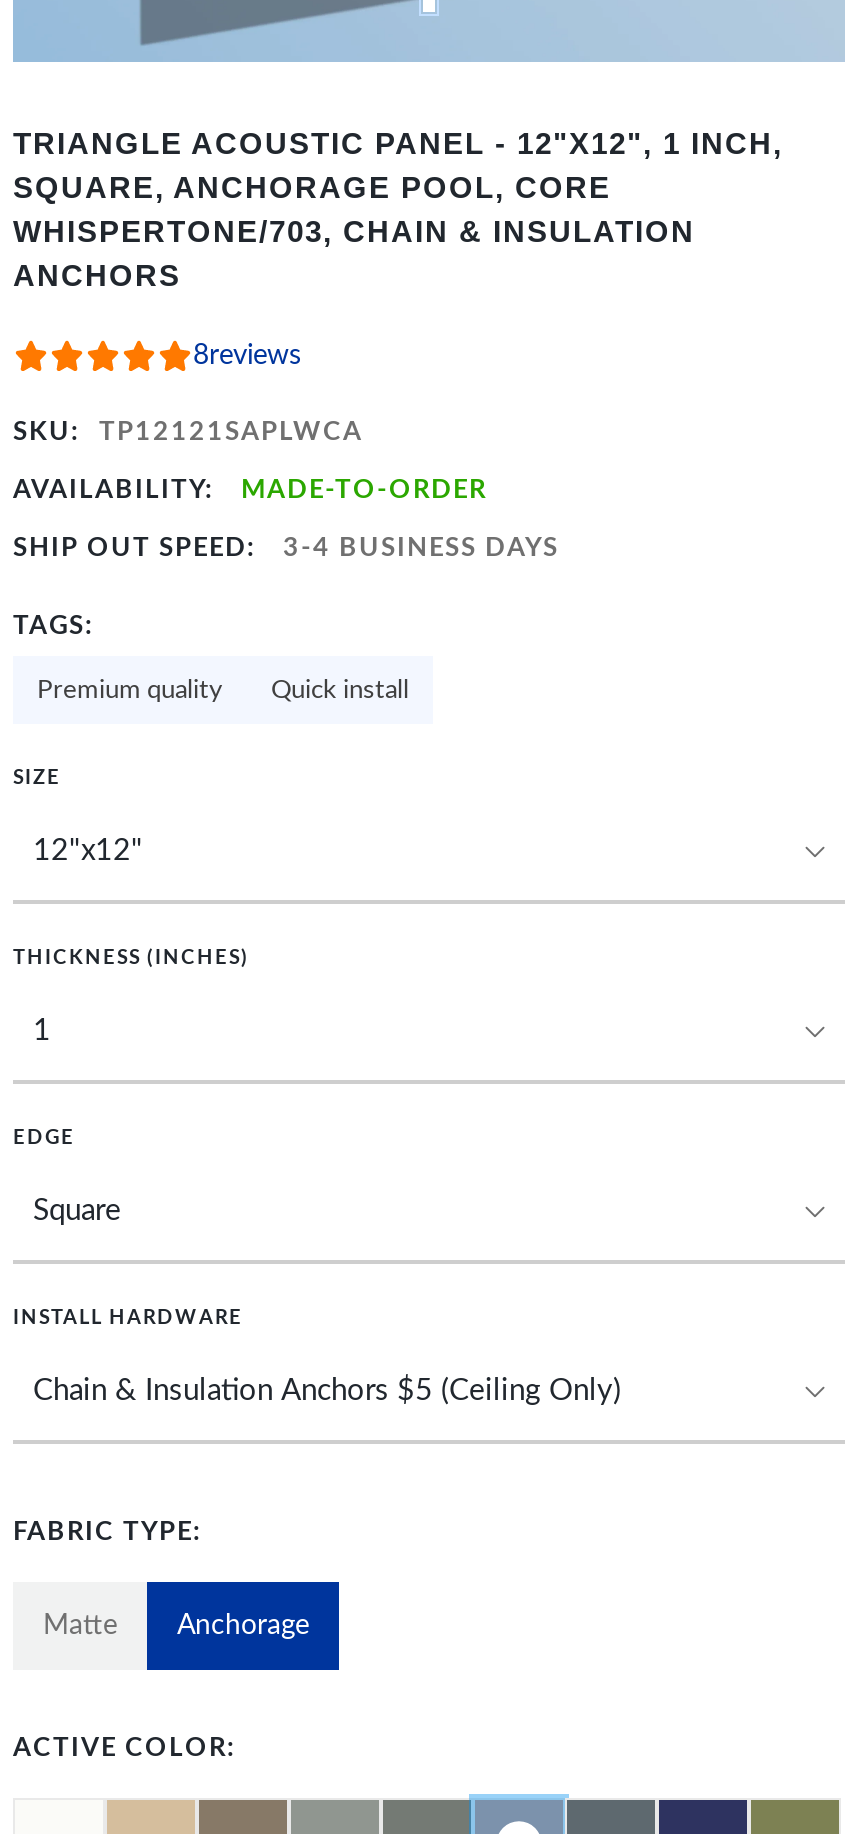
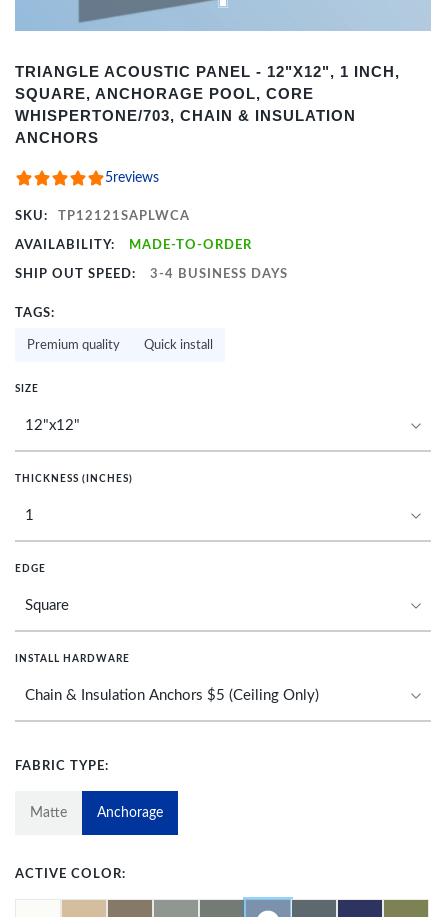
[193,342,301,370] 8reviews -> [105,171,159,185] 5reviews

